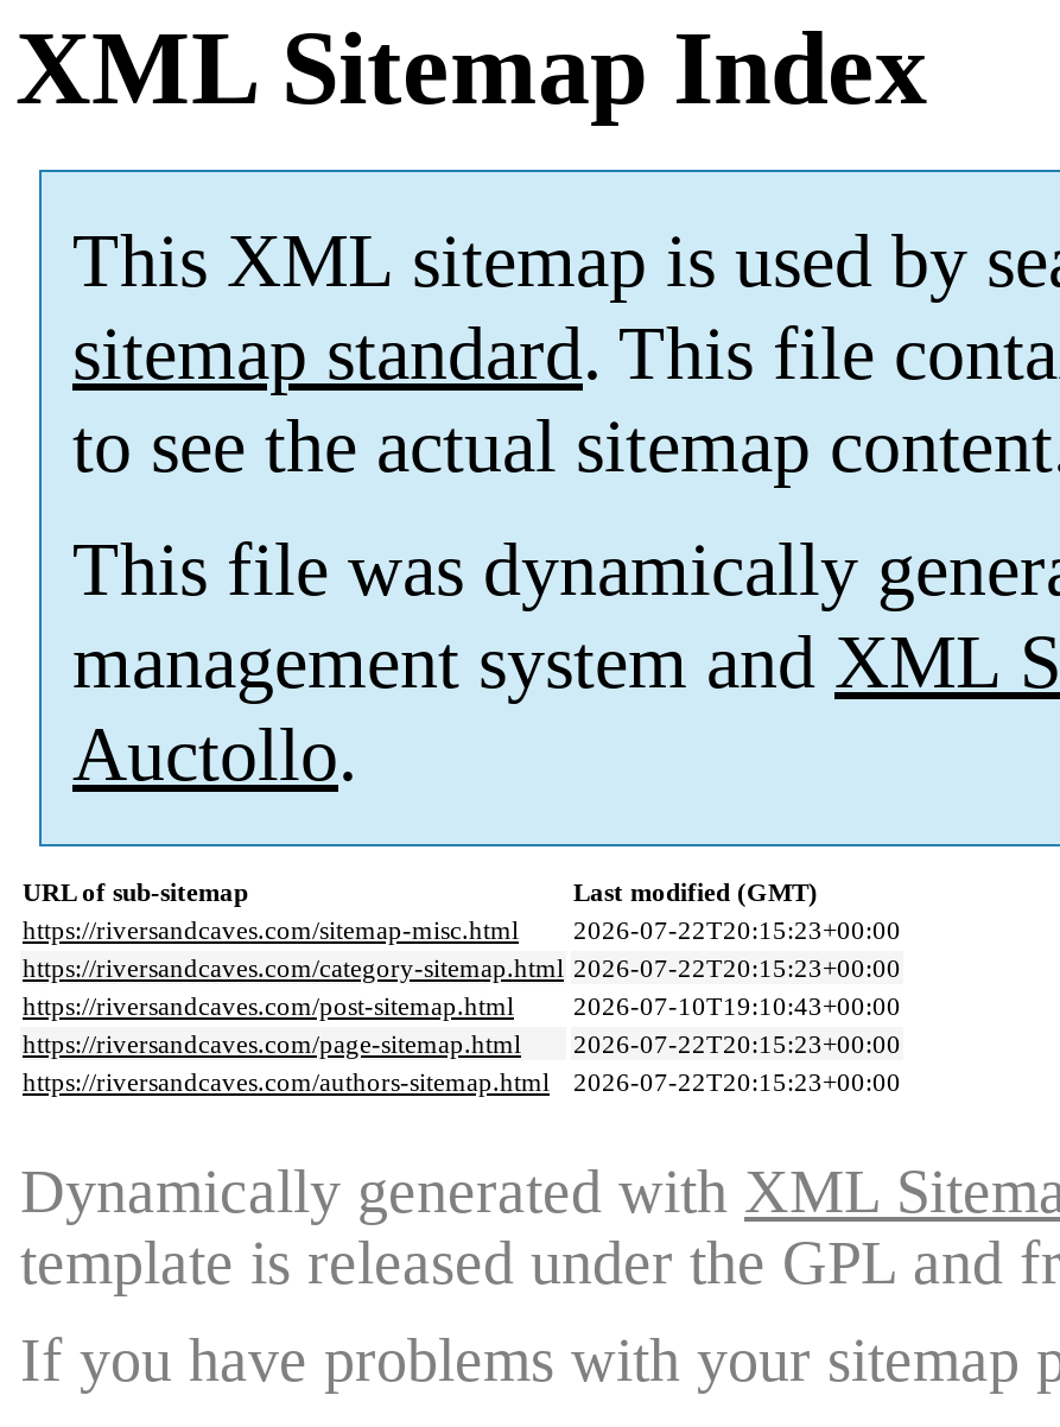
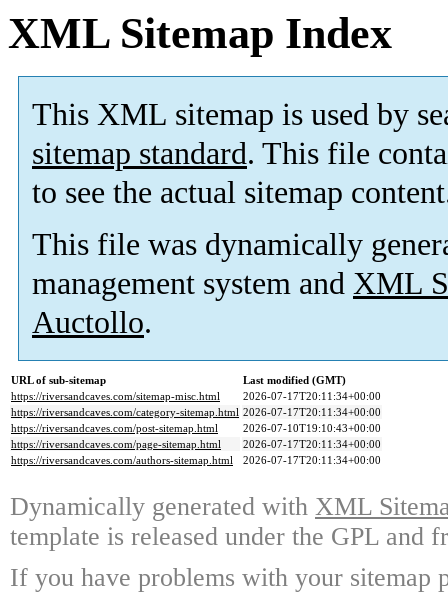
[23,916,901,983] 2026-07-22T20:15:23+00:00 | https://riversandcaves.com/category-sitemap.html 2026-07-22T20:15:23+00:00 -> [11,390,381,418] 2026-07-17T20:11:34+00:00 | https://riversandcaves.com/category-sitemap.html 2026-07-17T20:11:34+00:00
[23,1030,901,1059] https://riversandcaves.com/page-sitemap.html 2026-07-22T20:15:23+00:00 -> [11,438,381,450] https://riversandcaves.com/page-sitemap.html 2026-07-17T20:11:34+00:00
[23,1068,901,1097] https://riversandcaves.com/authors-sitemap.html 2026-07-22T20:15:23+00:00 -> [11,454,381,466] https://riversandcaves.com/authors-sitemap.html 2026-07-17T20:11:34+00:00

